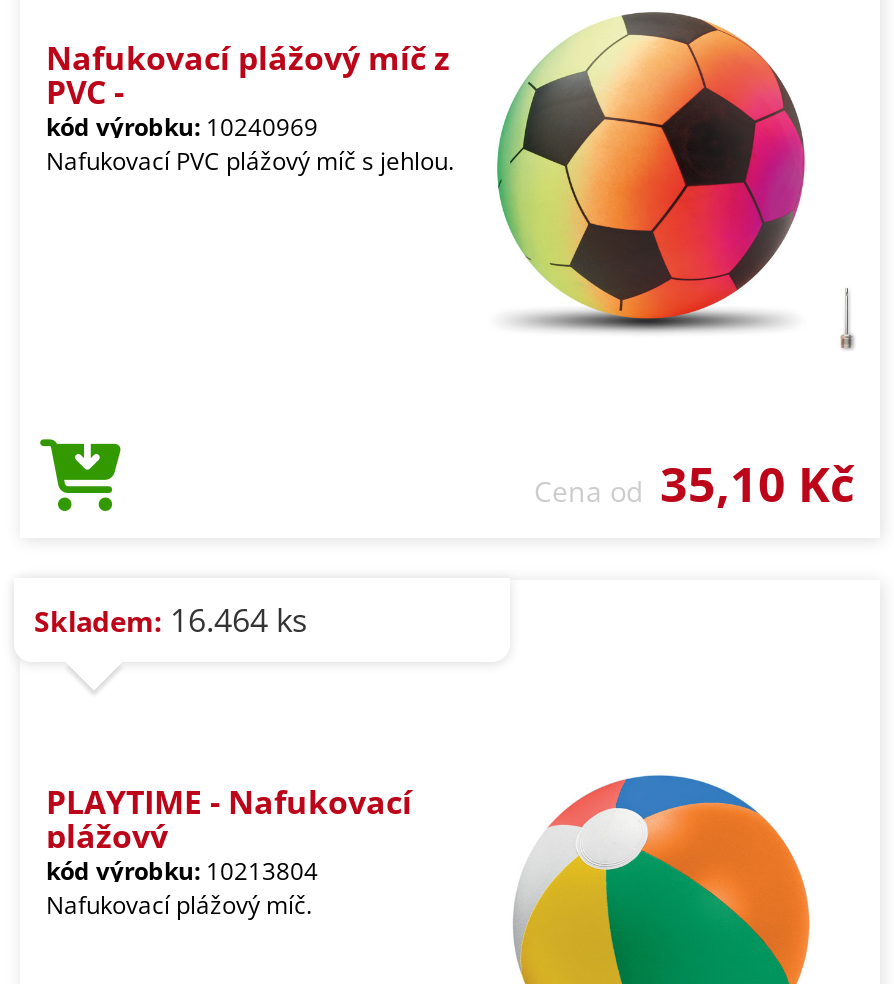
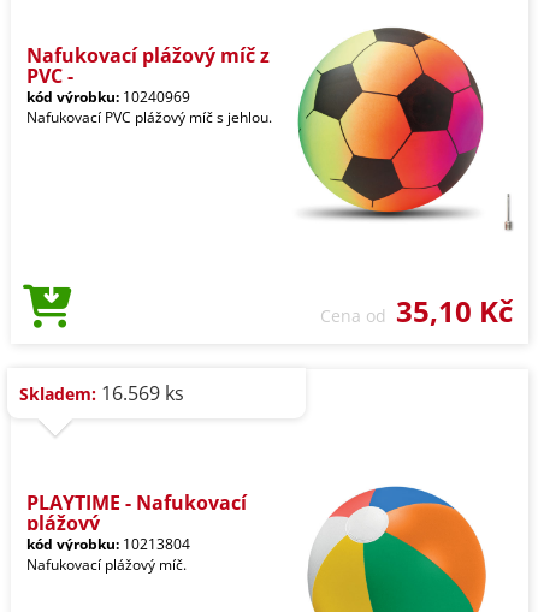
[34,598,308,642] Skladem: 16.464 ks -> [19,380,184,406] Skladem: 16.569 ks

